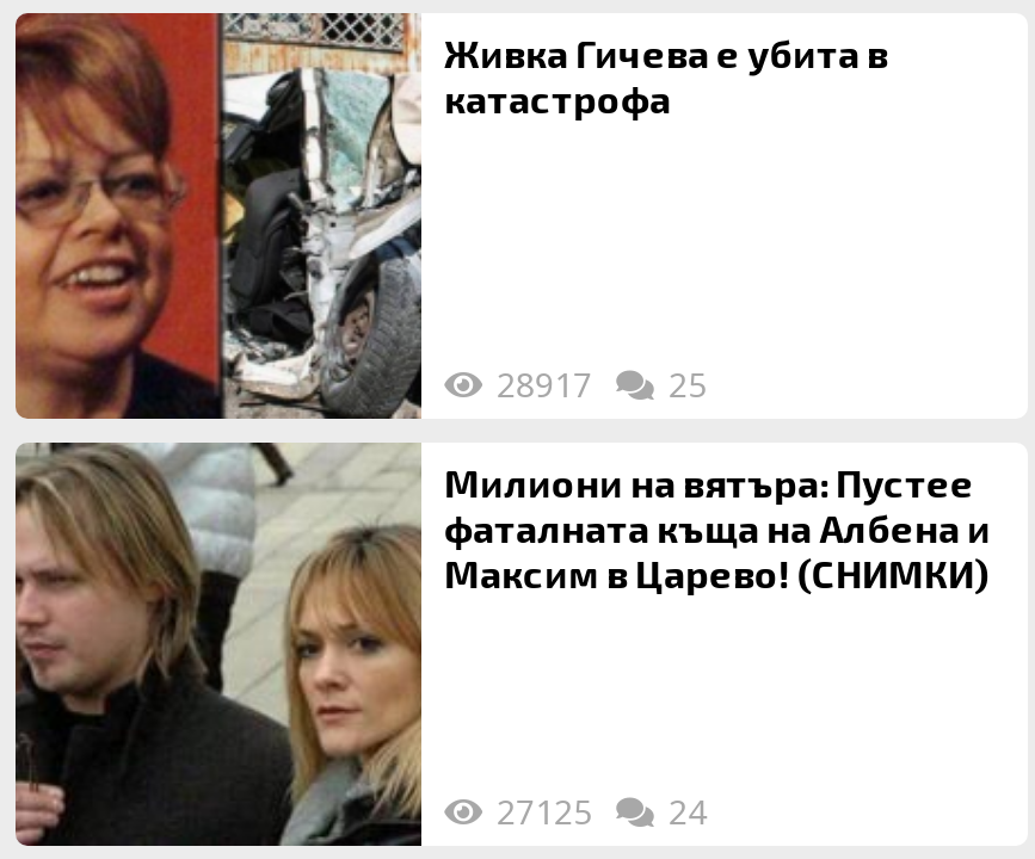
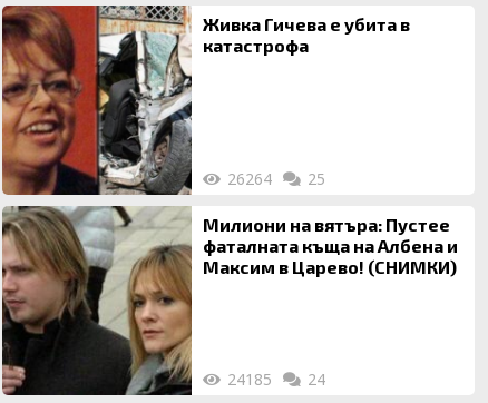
[487,360,707,406] 28917 25 -> [222,168,325,189] 26264 25
[487,789,707,834] 27125 24 -> [222,368,325,389] 24185 24

